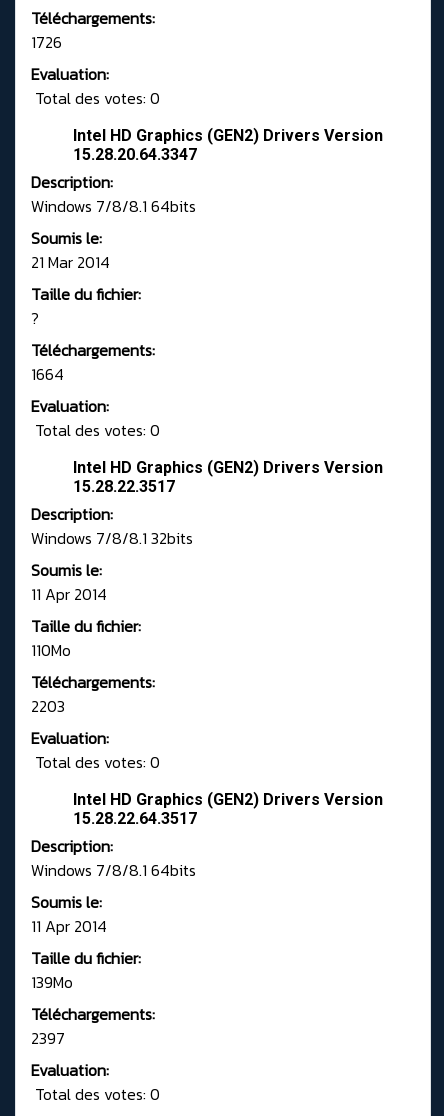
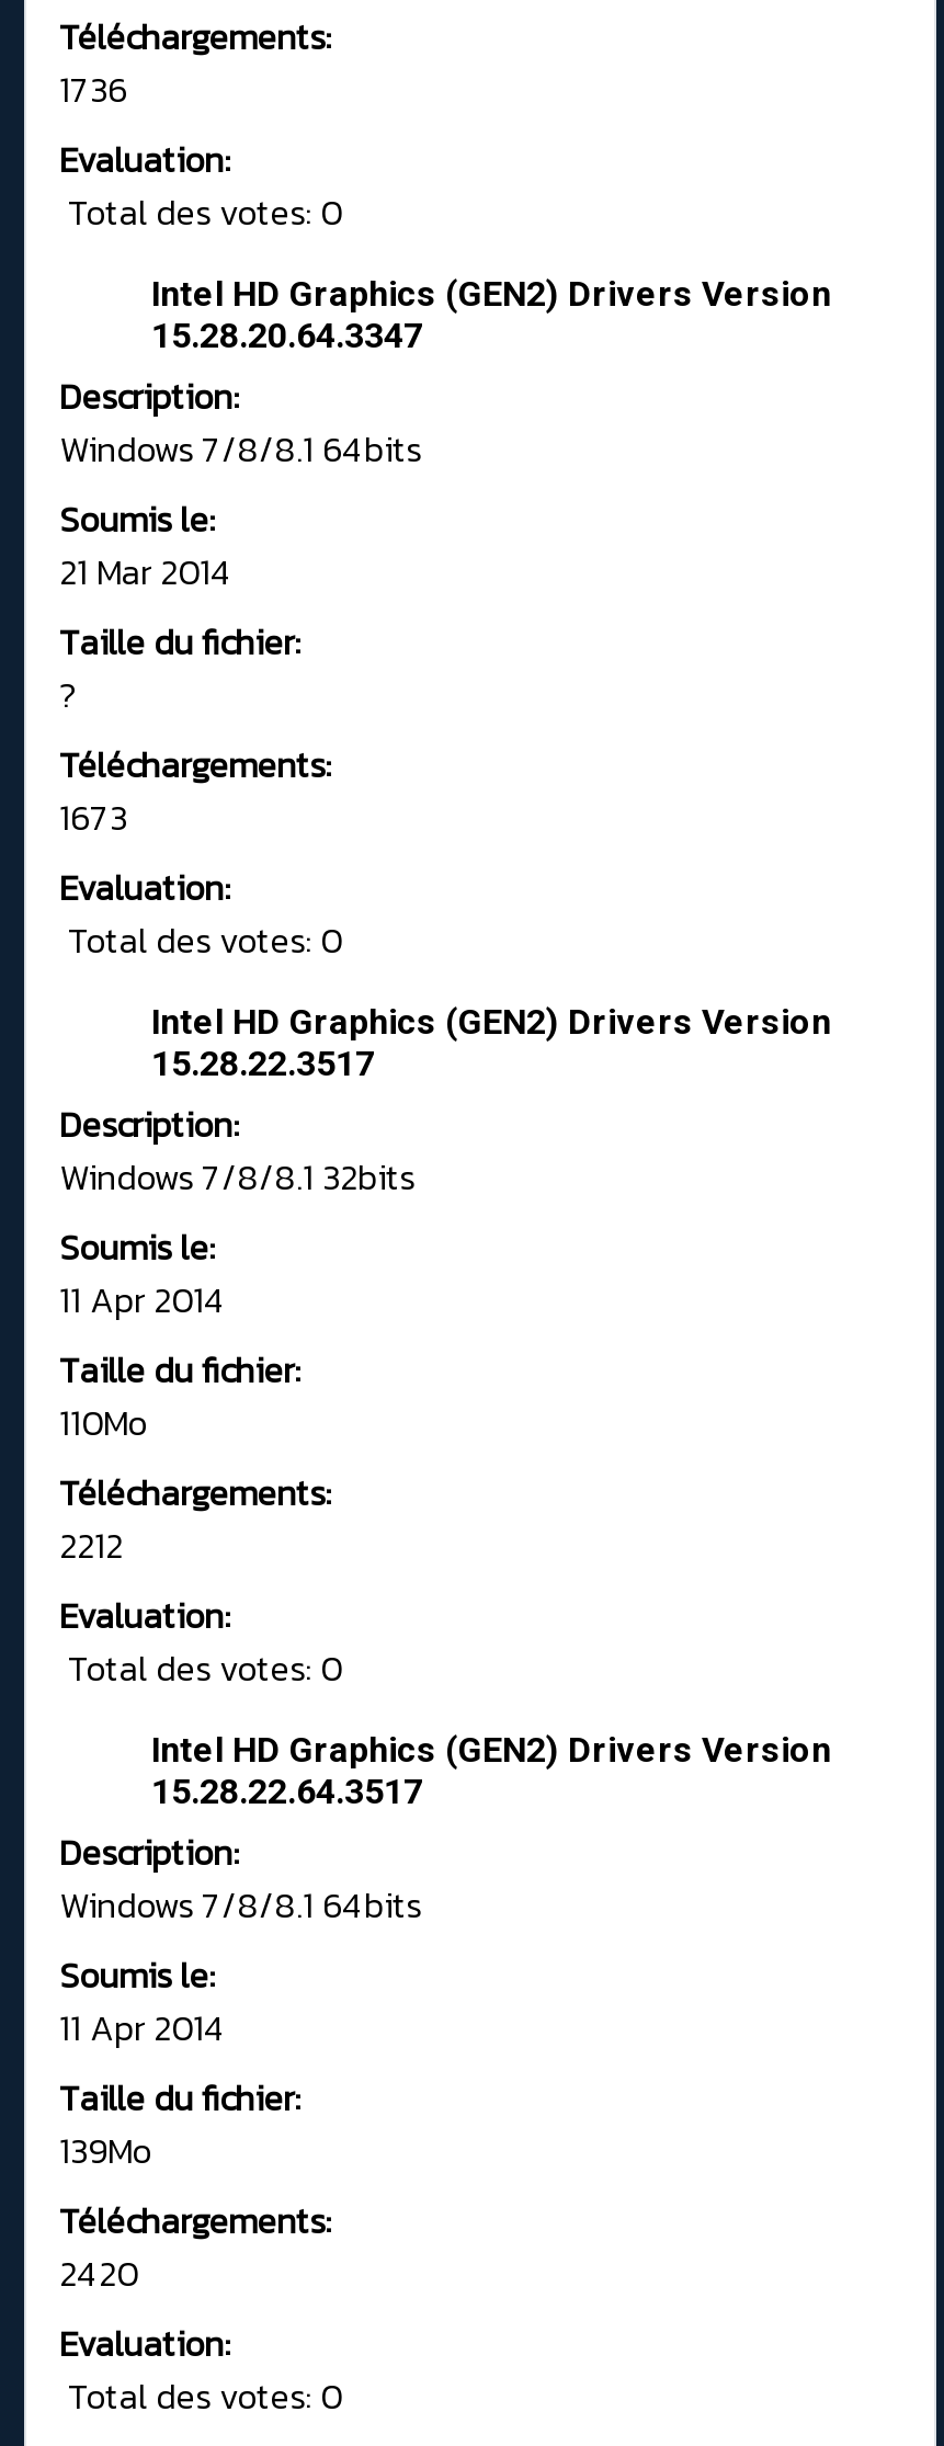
[31,30,62,54] 1726 -> [59,64,127,116] 1736
[31,362,64,386] 1664 -> [59,792,127,844] 1673
[31,694,65,718] 2203 -> [59,1520,123,1572] 2212
[31,1026,65,1050] 2397 -> [59,2248,138,2300] 2420

